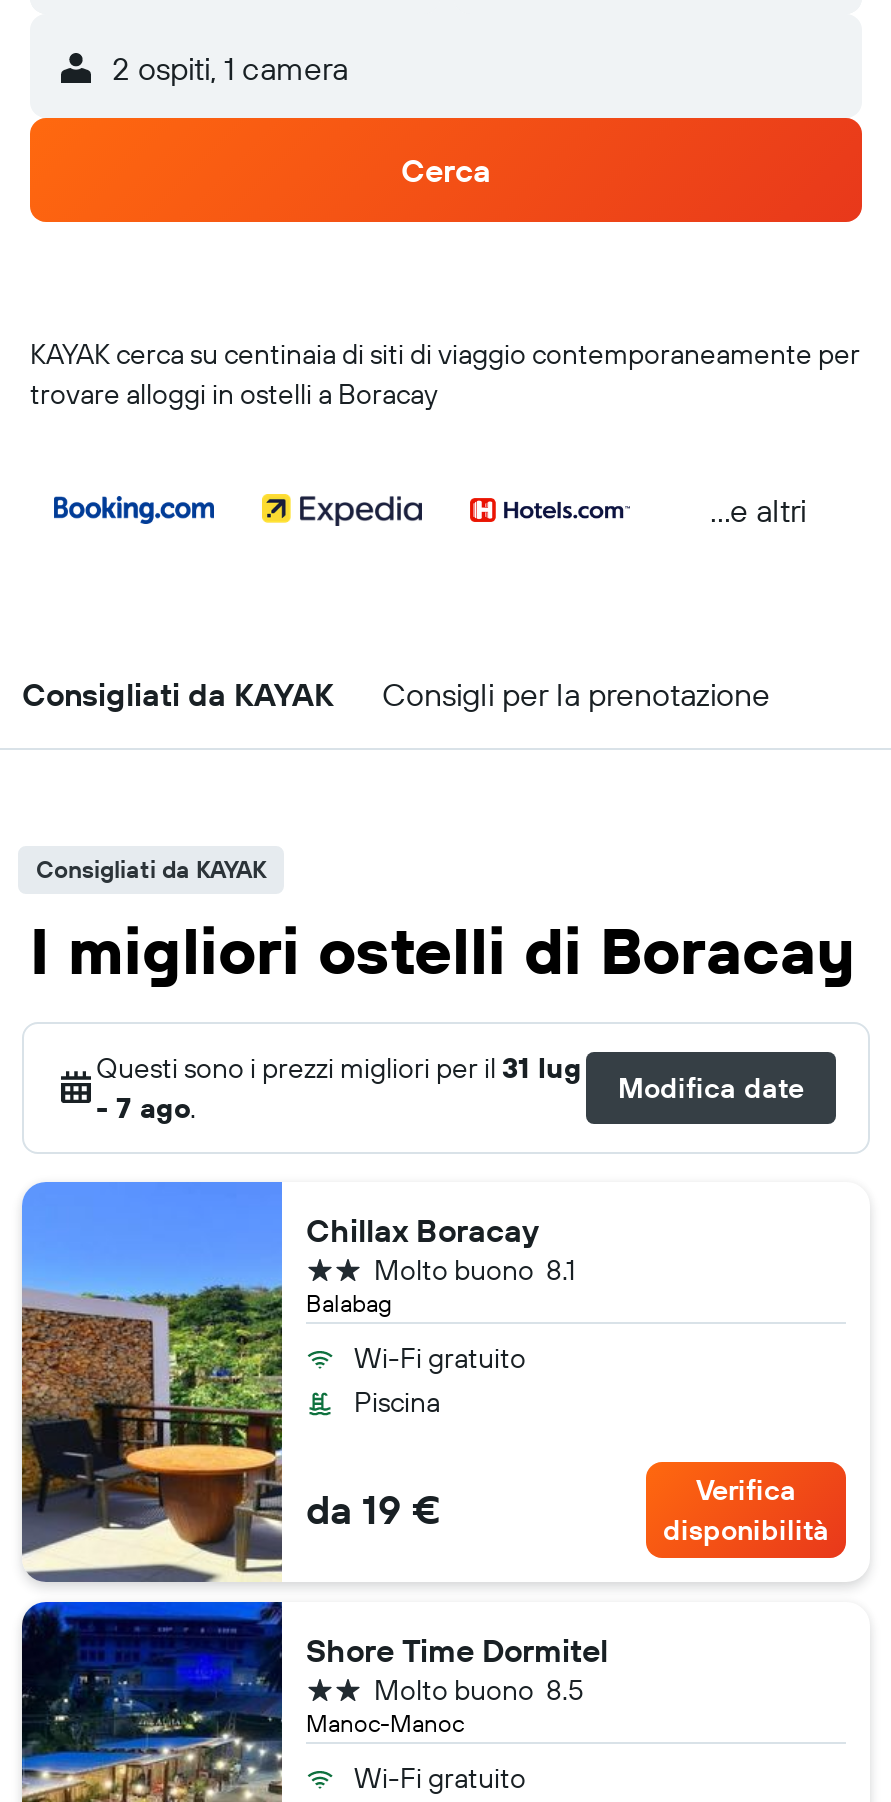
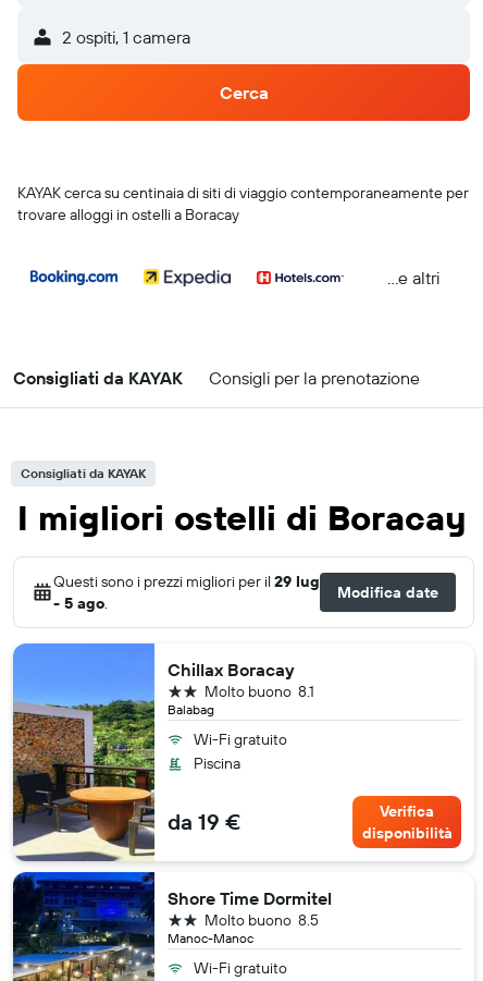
[96,1050,582,1086] Questi sono i prezzi migliori per il 31 lug -> [53,572,320,591] Questi sono i prezzi migliori per il 29 lug
[96,1090,196,1126] - 7 ago. -> [53,593,108,613] - 5 ago.

